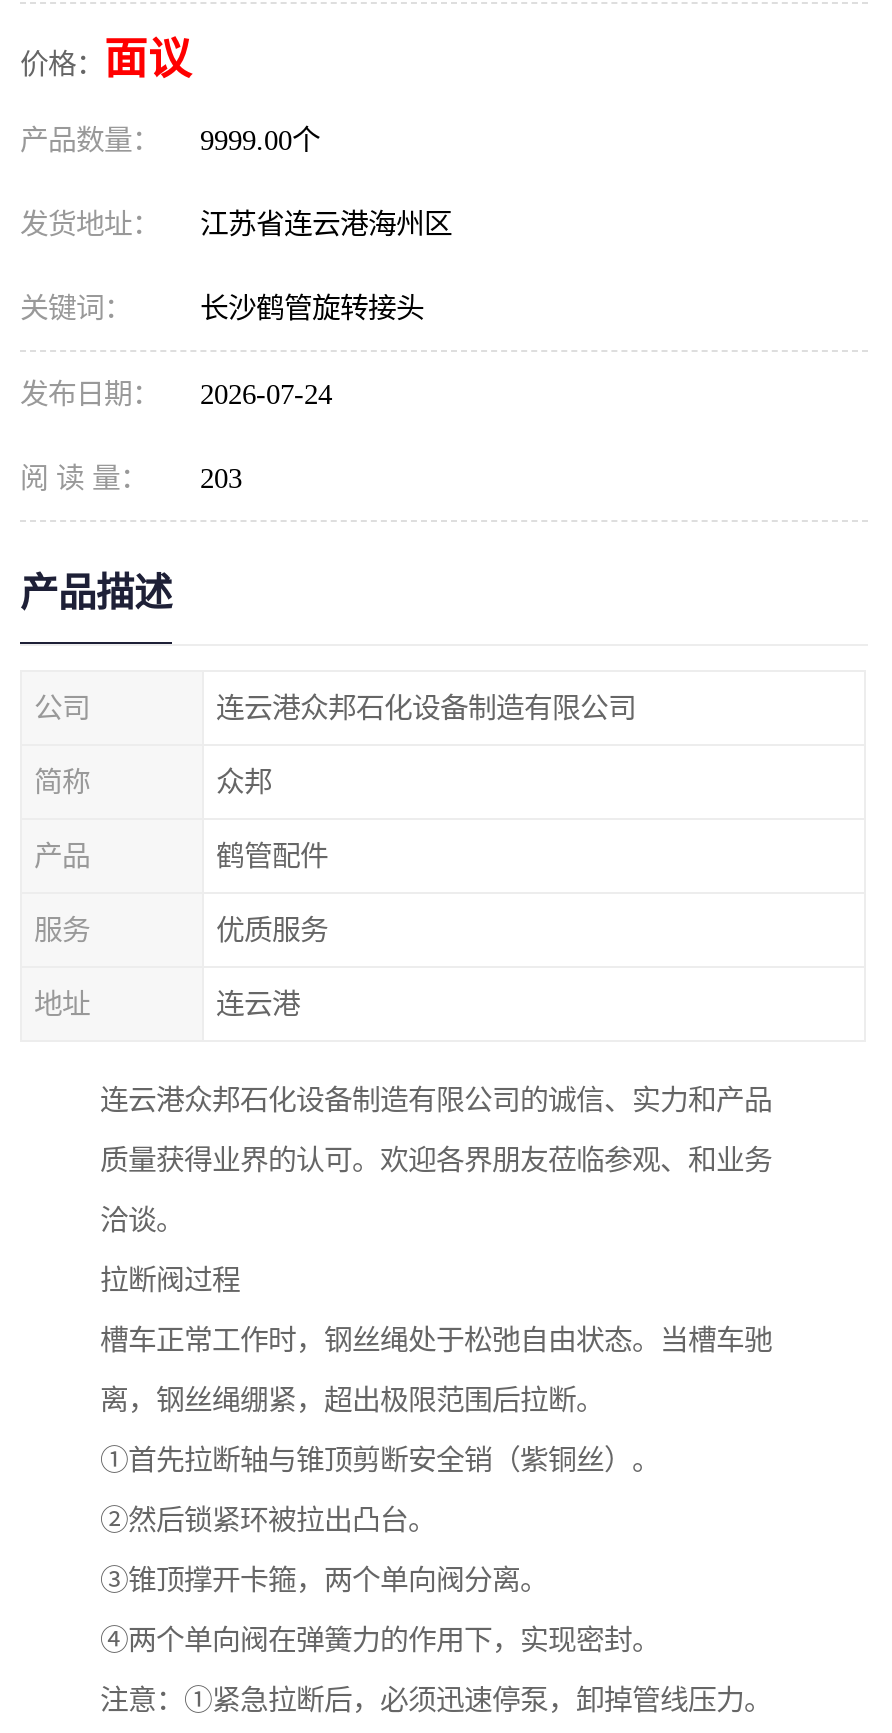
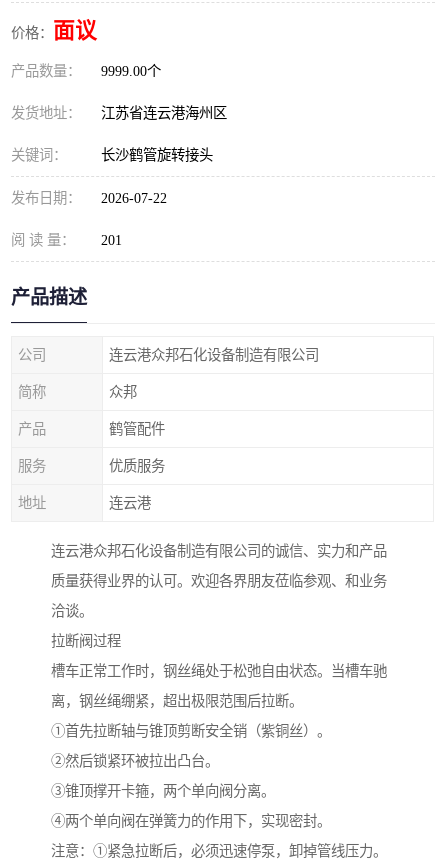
[20,378,332,410] 发布日期： 2026-07-24 -> [11,190,167,206] 发布日期： 2026-07-22
[20,462,242,494] 阅 读 量： 203 -> [11,232,122,248] 阅 读 量： 201

